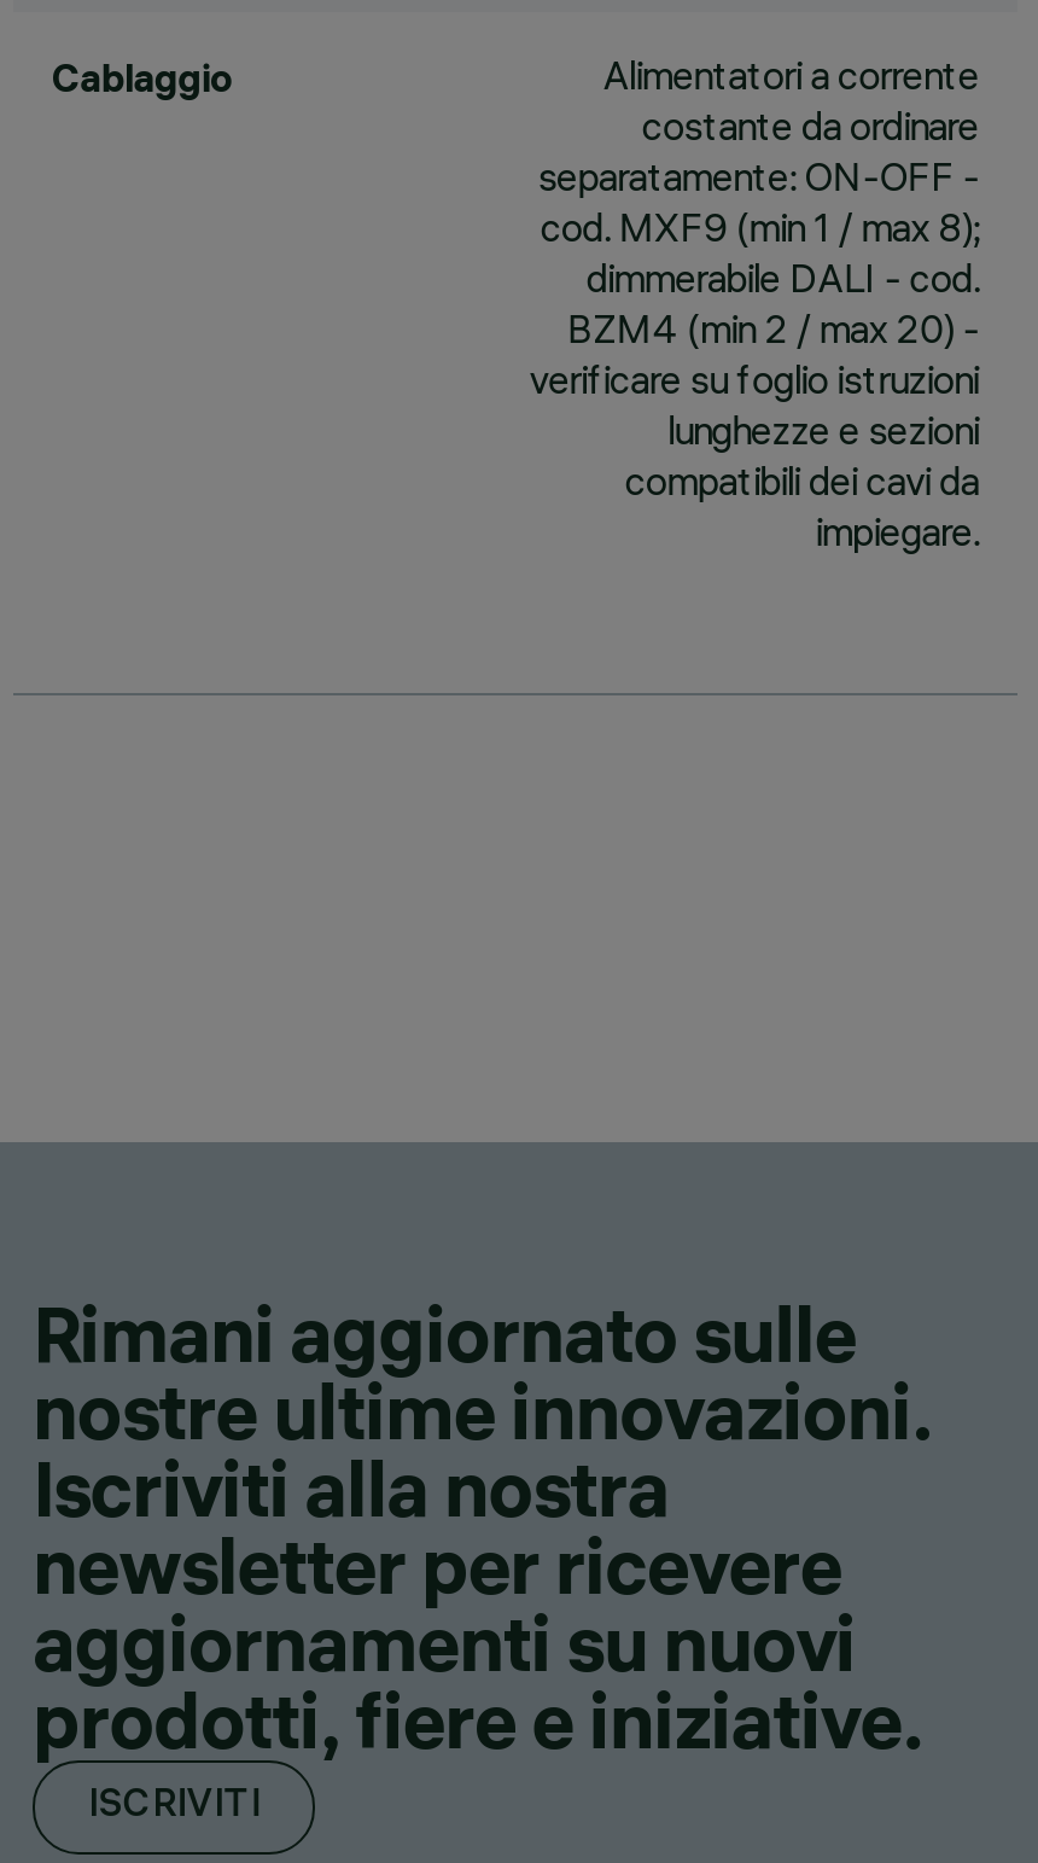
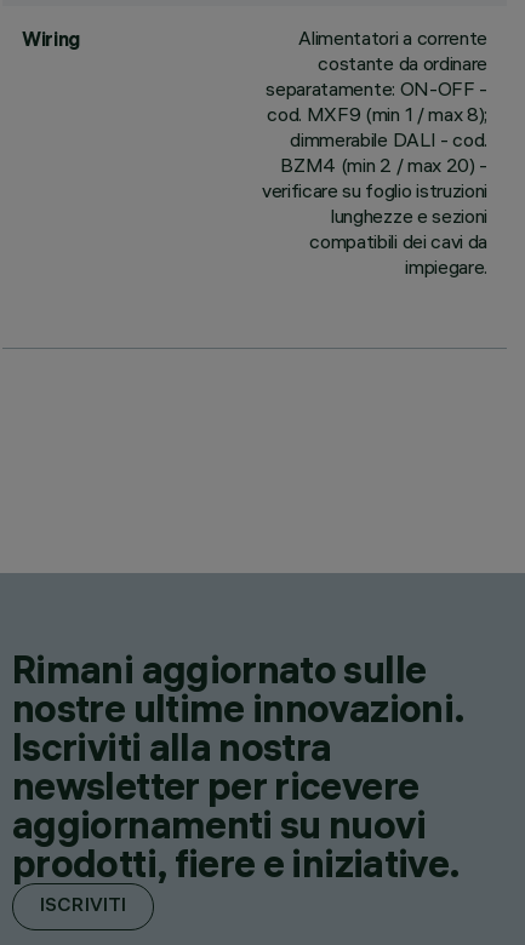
[52,53,233,101] Cablaggio -> [22,27,80,51] Wiring

